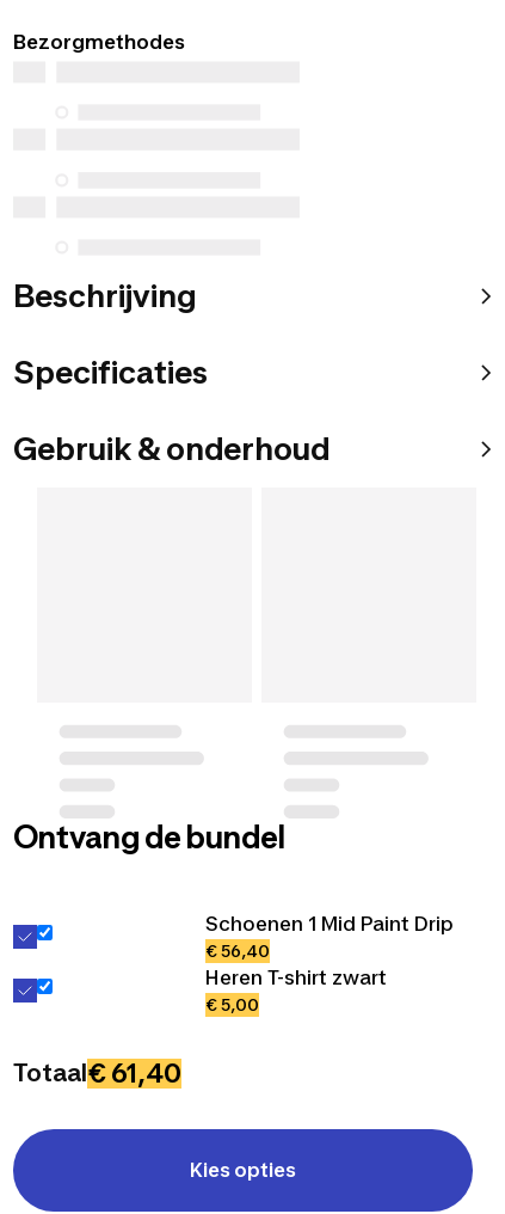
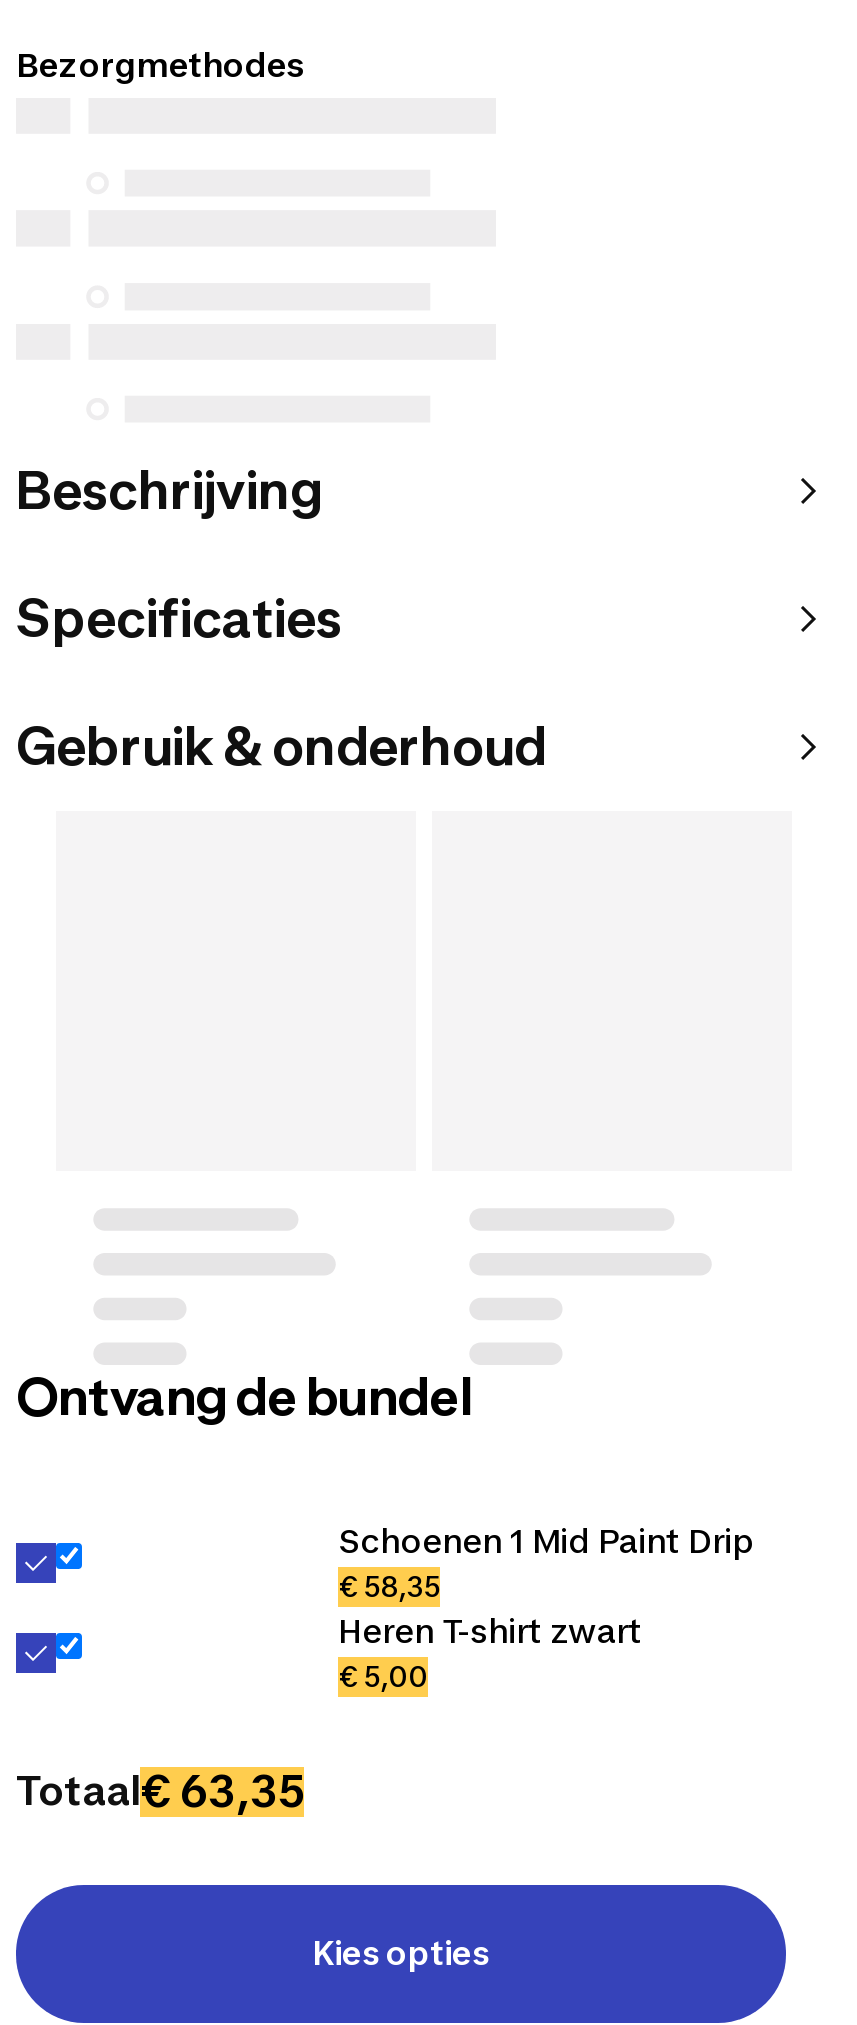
[205,941,270,961] € 56,40 -> [338,1570,440,1604] € 58,35
[13,1057,181,1088] Totaal€ 61,40 -> [16,1765,304,1817] Totaal€ 63,35

